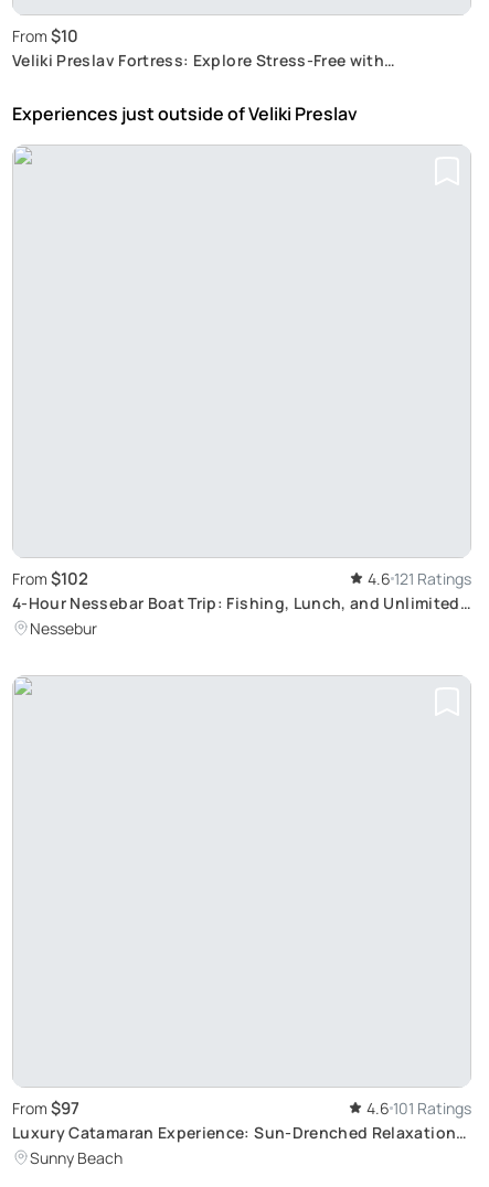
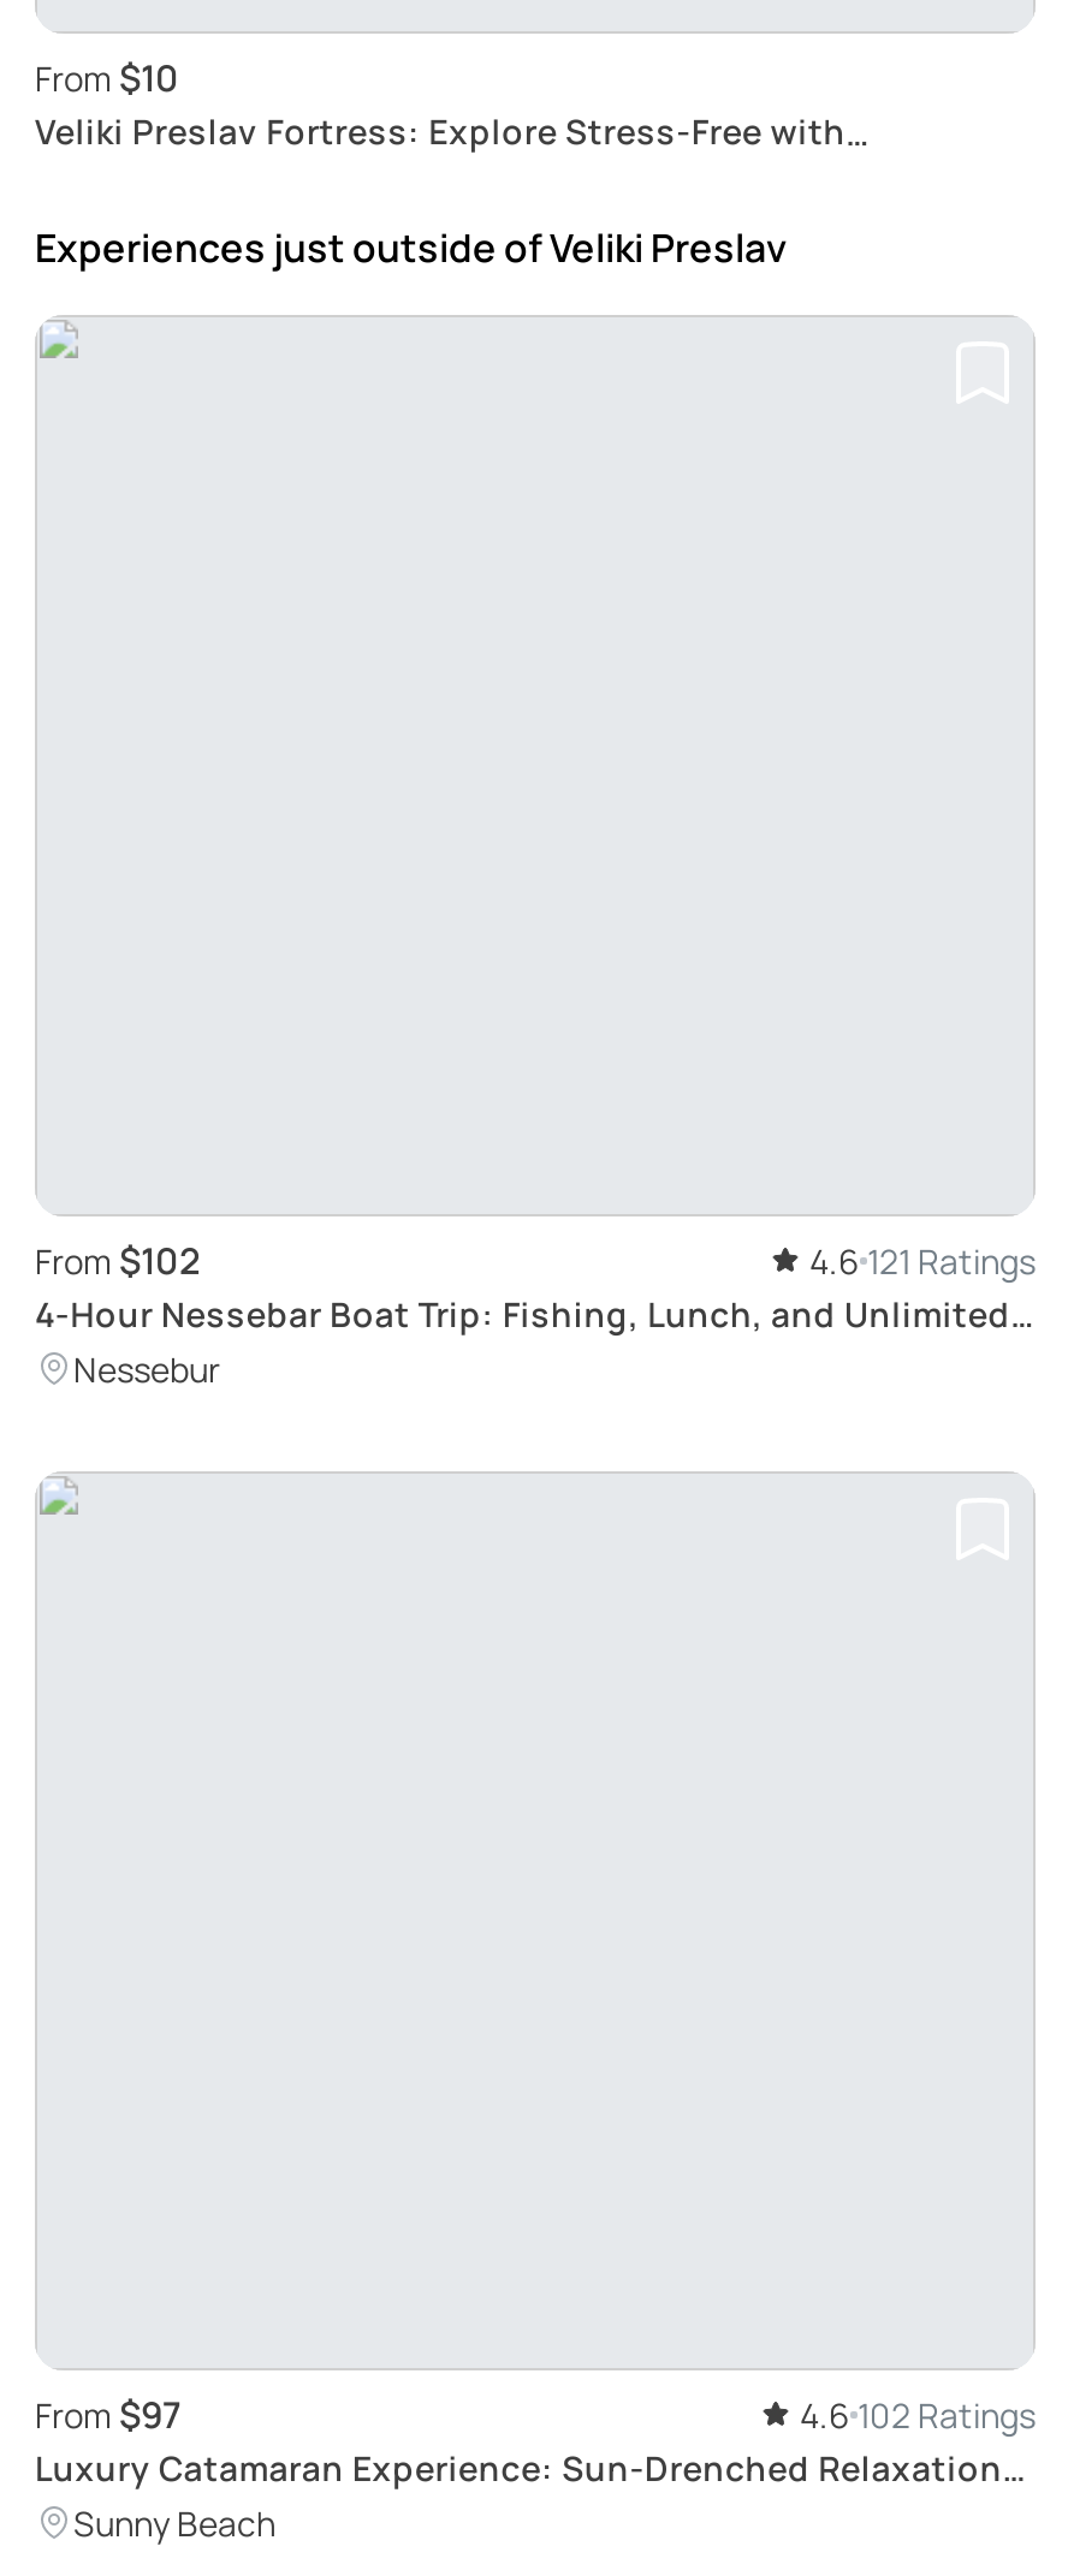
[366,1098,471,1119] 4.6 101 Ratings -> [800,2393,1036,2438] 4.6 102 Ratings

